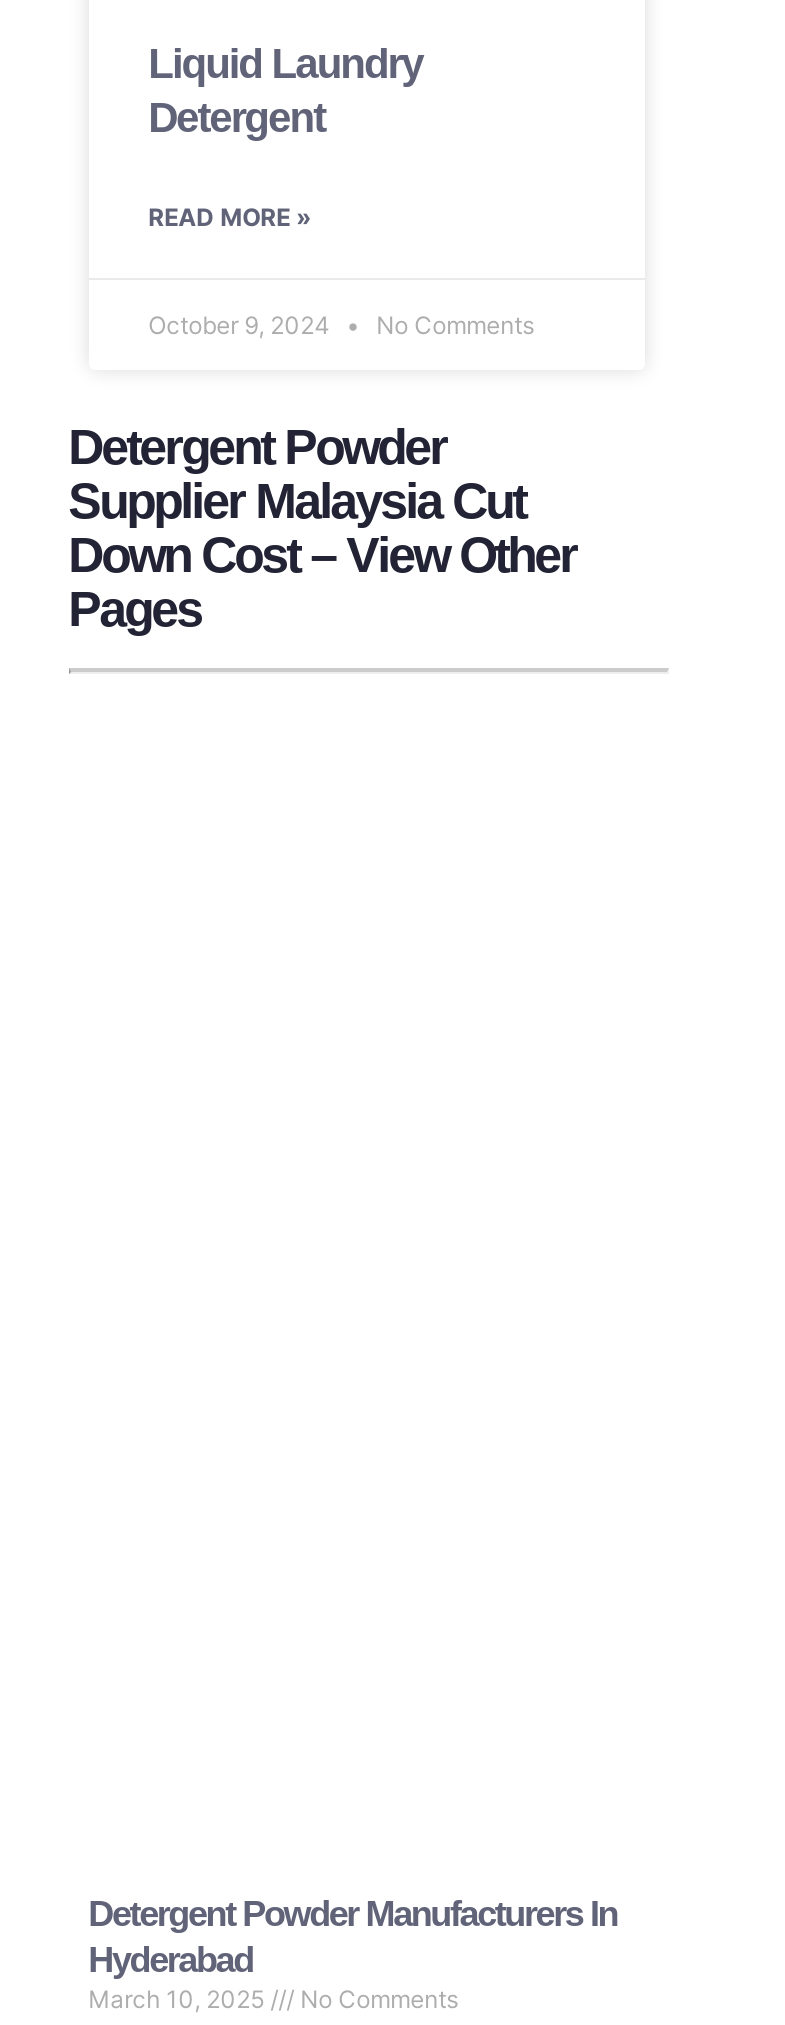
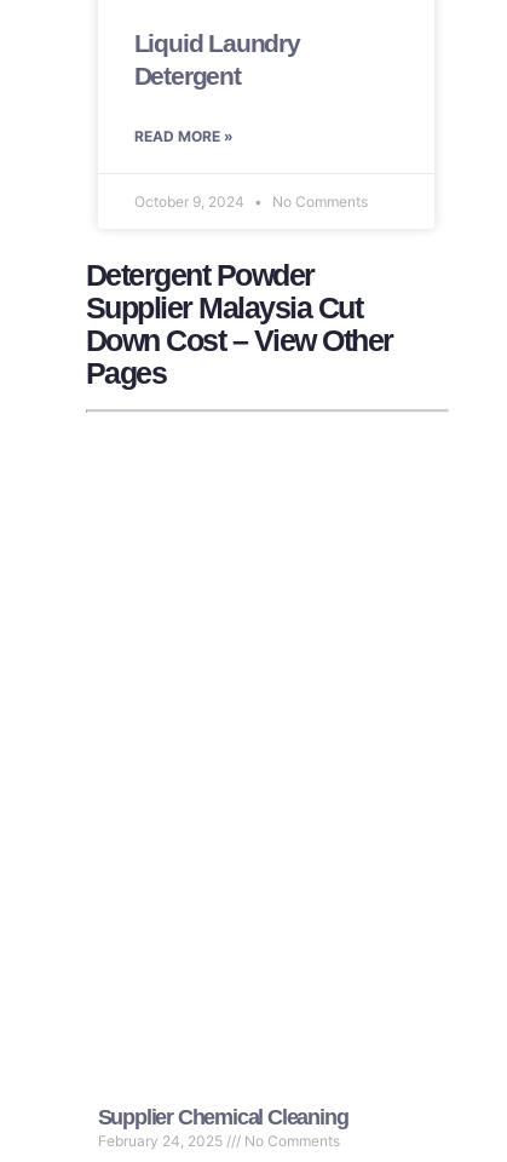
[88,1894,617,2014] Detergent Powder Manufacturers In | Hyderabad | March 10, 2025 -> [98,1105,348,1150] Supplier Chemical Cleaning | February 24, 2025

